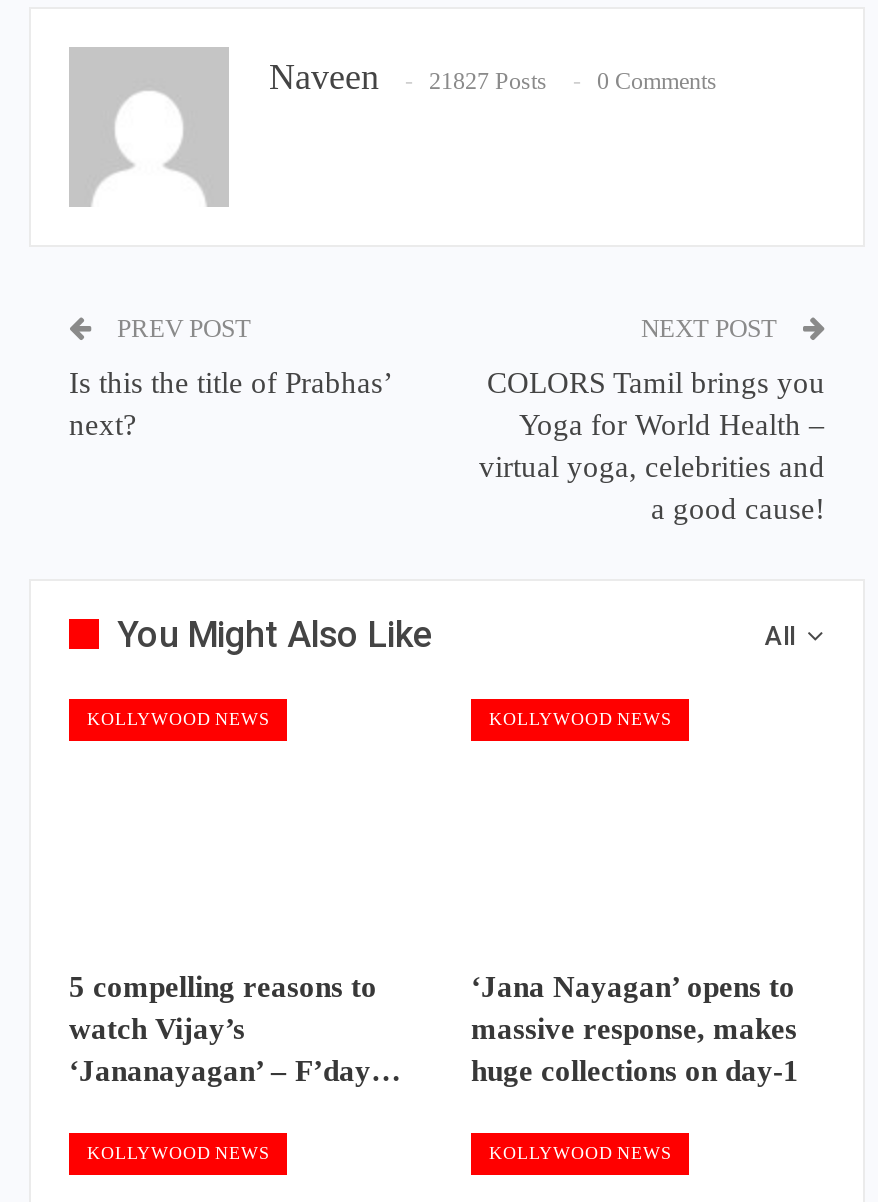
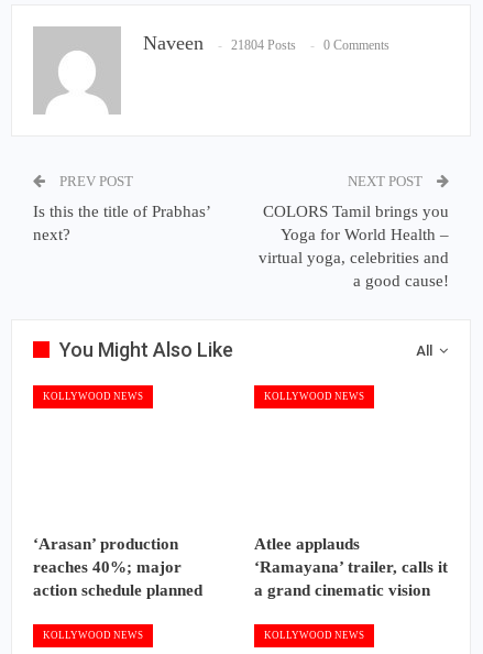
[269,57,717,97] Naveen 21827 Posts 0 Comments -> [143,32,389,54] Naveen 21804 Posts 0 Comments
[69,971,401,1087] 5 compelling reasons to | watch Vijay’s | ‘Jananayagan’ – F’day… -> [33,535,202,599] ‘Arasan’ production | reaches 40%; major | action schedule planned
[471,971,799,1087] ‘Jana Nayagan’ opens to | massive response, makes | huge collections on day-1 -> [254,535,448,599] Atlee applauds | ‘Ramayana’ trailer, calls it | a grand cinematic vision

